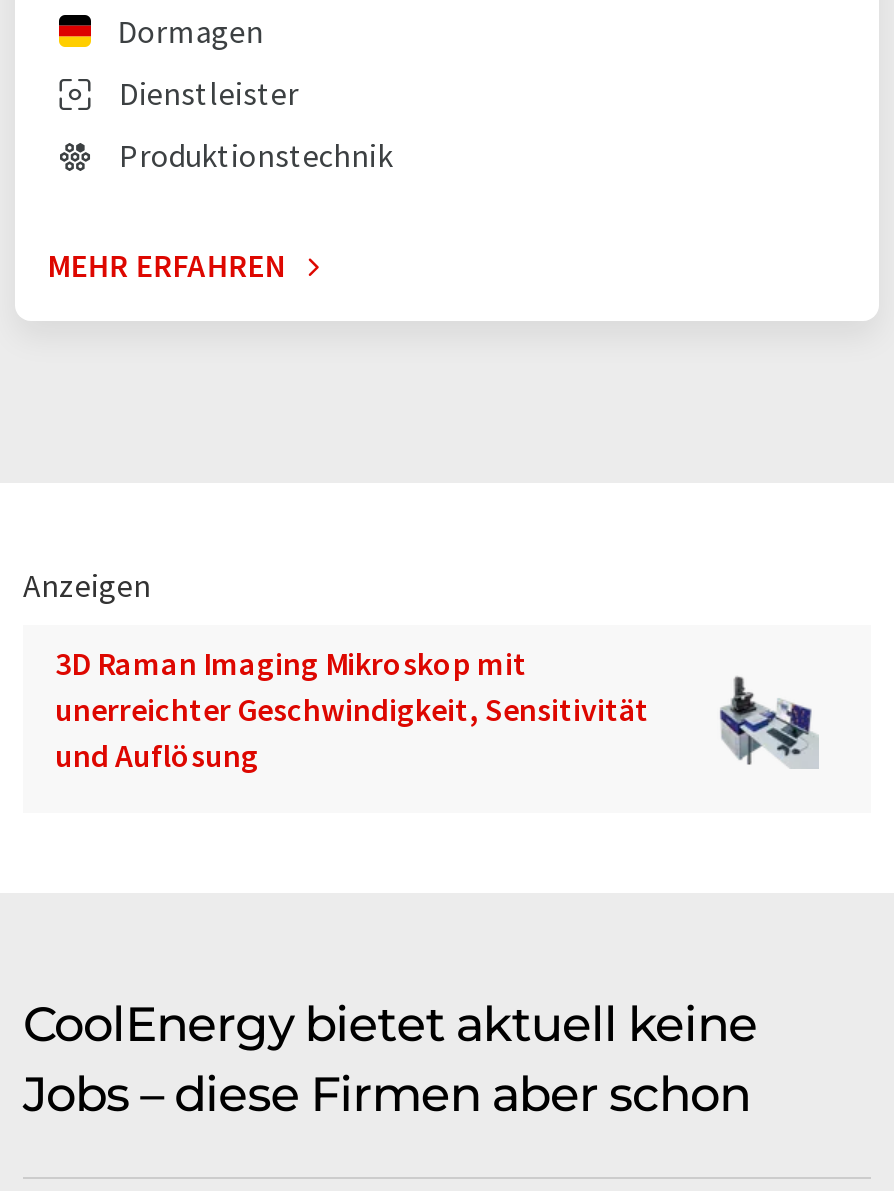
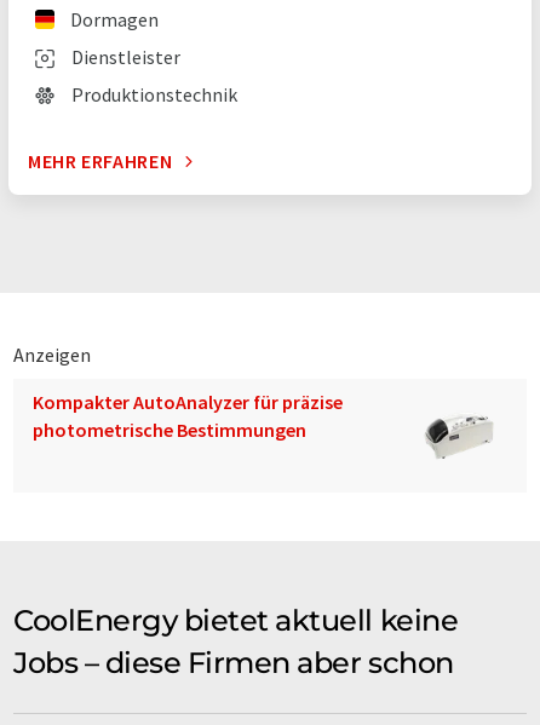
[55,643,649,775] 3D Raman Imaging Mikroskop mit | unerreichter Geschwindigkeit, Sensitivität | und Auflösung -> [33,390,343,442] Kompakter AutoAnalyzer für präzise | photometrische Bestimmungen
[705,675,819,769] [image] -> [425,410,494,465] [image]

